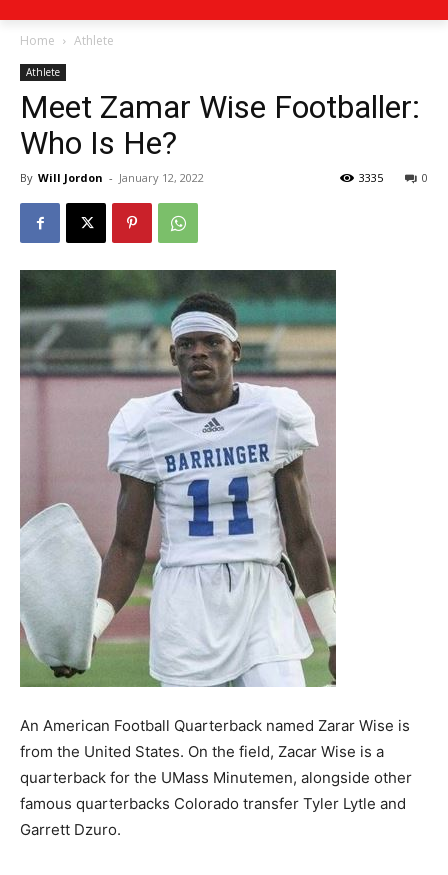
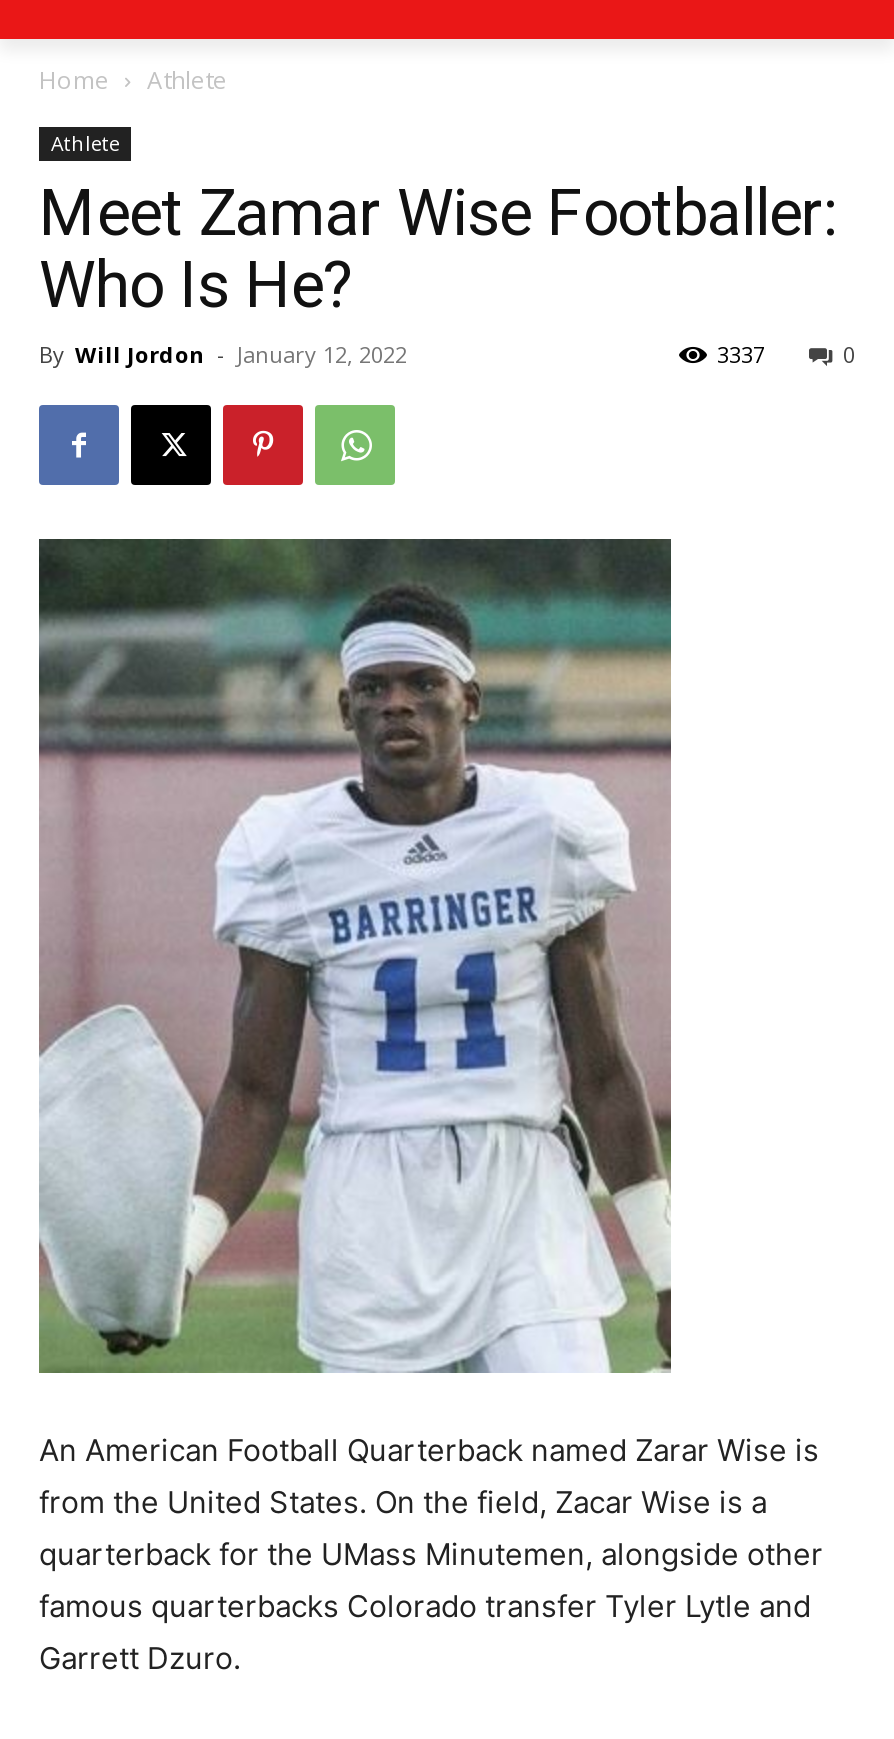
[359,170,383,185] 3335 -> [717,339,765,369] 3337

